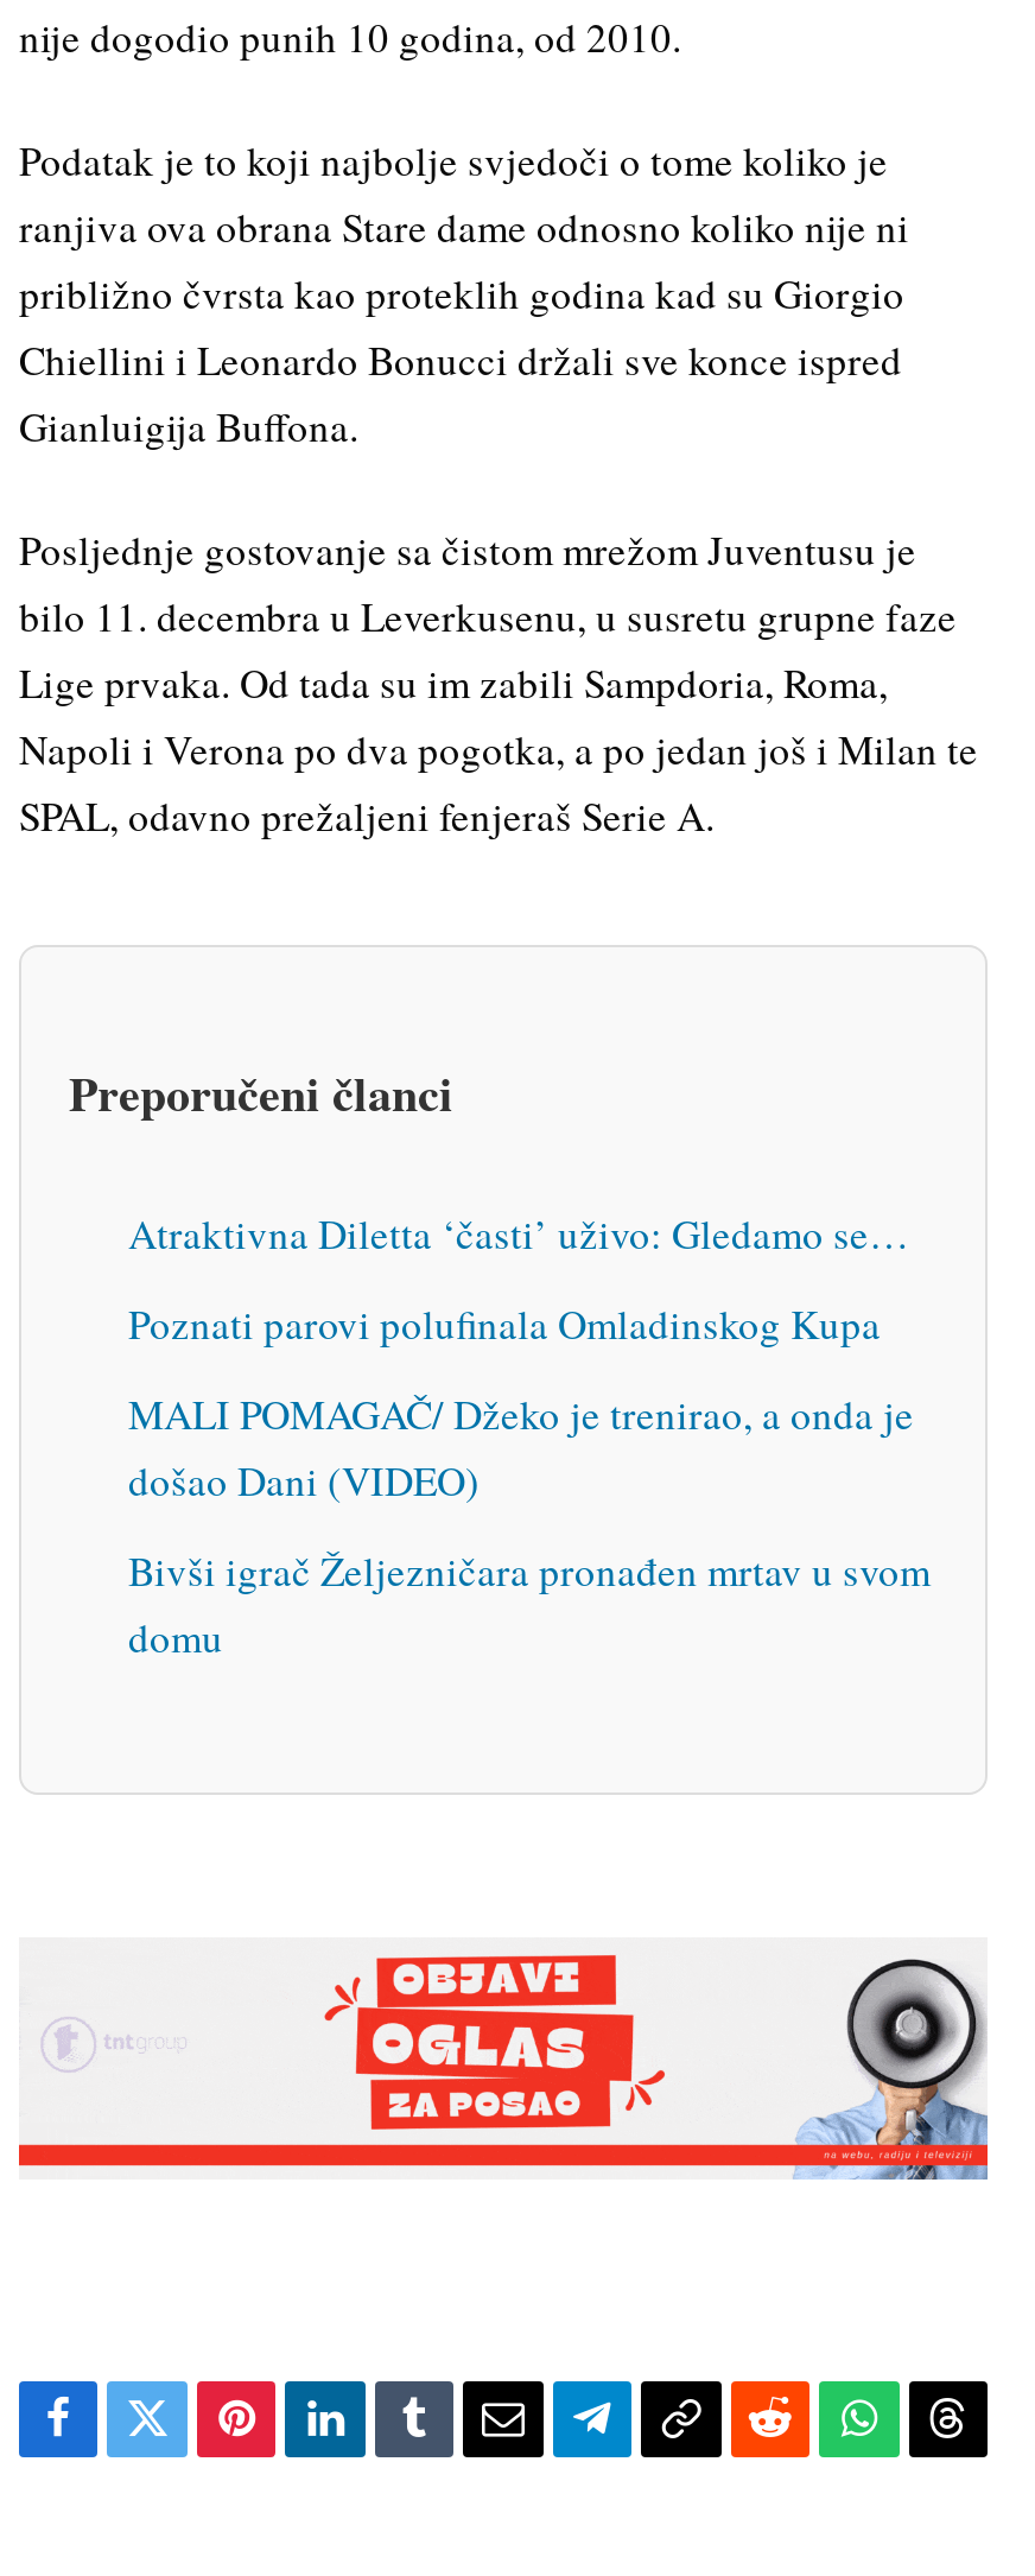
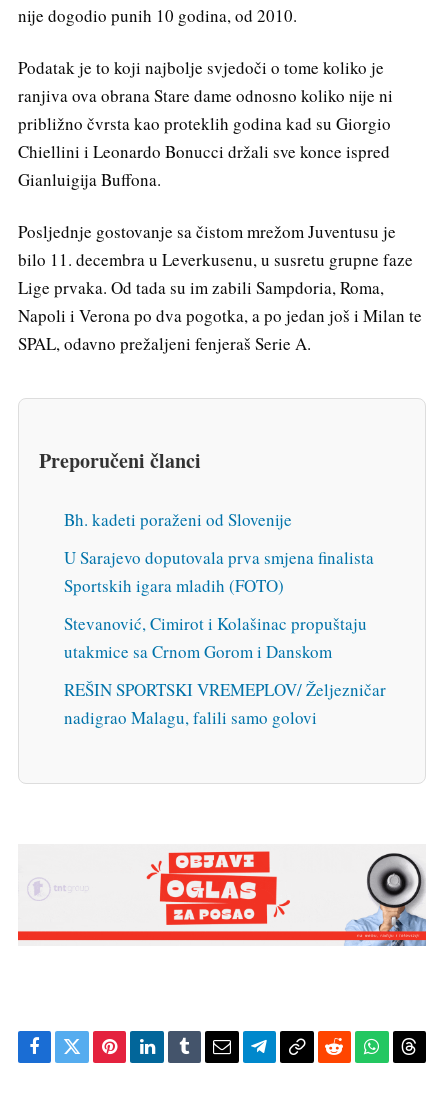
[128,1207,909,1261] Atraktivna Diletta ‘časti’ uživo: Gledamo se… -> [64,508,292,531] Bh. kadeti poraženi od Slovenije
[128,1297,881,1351] Poznati parovi polufinala Omladinskog Kupa -> [64,546,374,597] U Sarajevo doputovala prva smjena finalista | Sportskih igara mladih (FOTO)
[128,1387,914,1508] MALI POMAGAČ/ Džeko je trenirao, a onda je | došao Dani (VIDEO) -> [64,612,367,663] Stevanović, Cimirot i Kolašinac propuštaju | utakmice sa Crnom Gorom i Danskom
[128,1544,931,1665] Bivši igrač Željezničara pronađen mrtav u svom | domu -> [64,678,386,729] REŠIN SPORTSKI VREMEPLOV/ Željezničar | nadigrao Malagu, falili samo golovi

